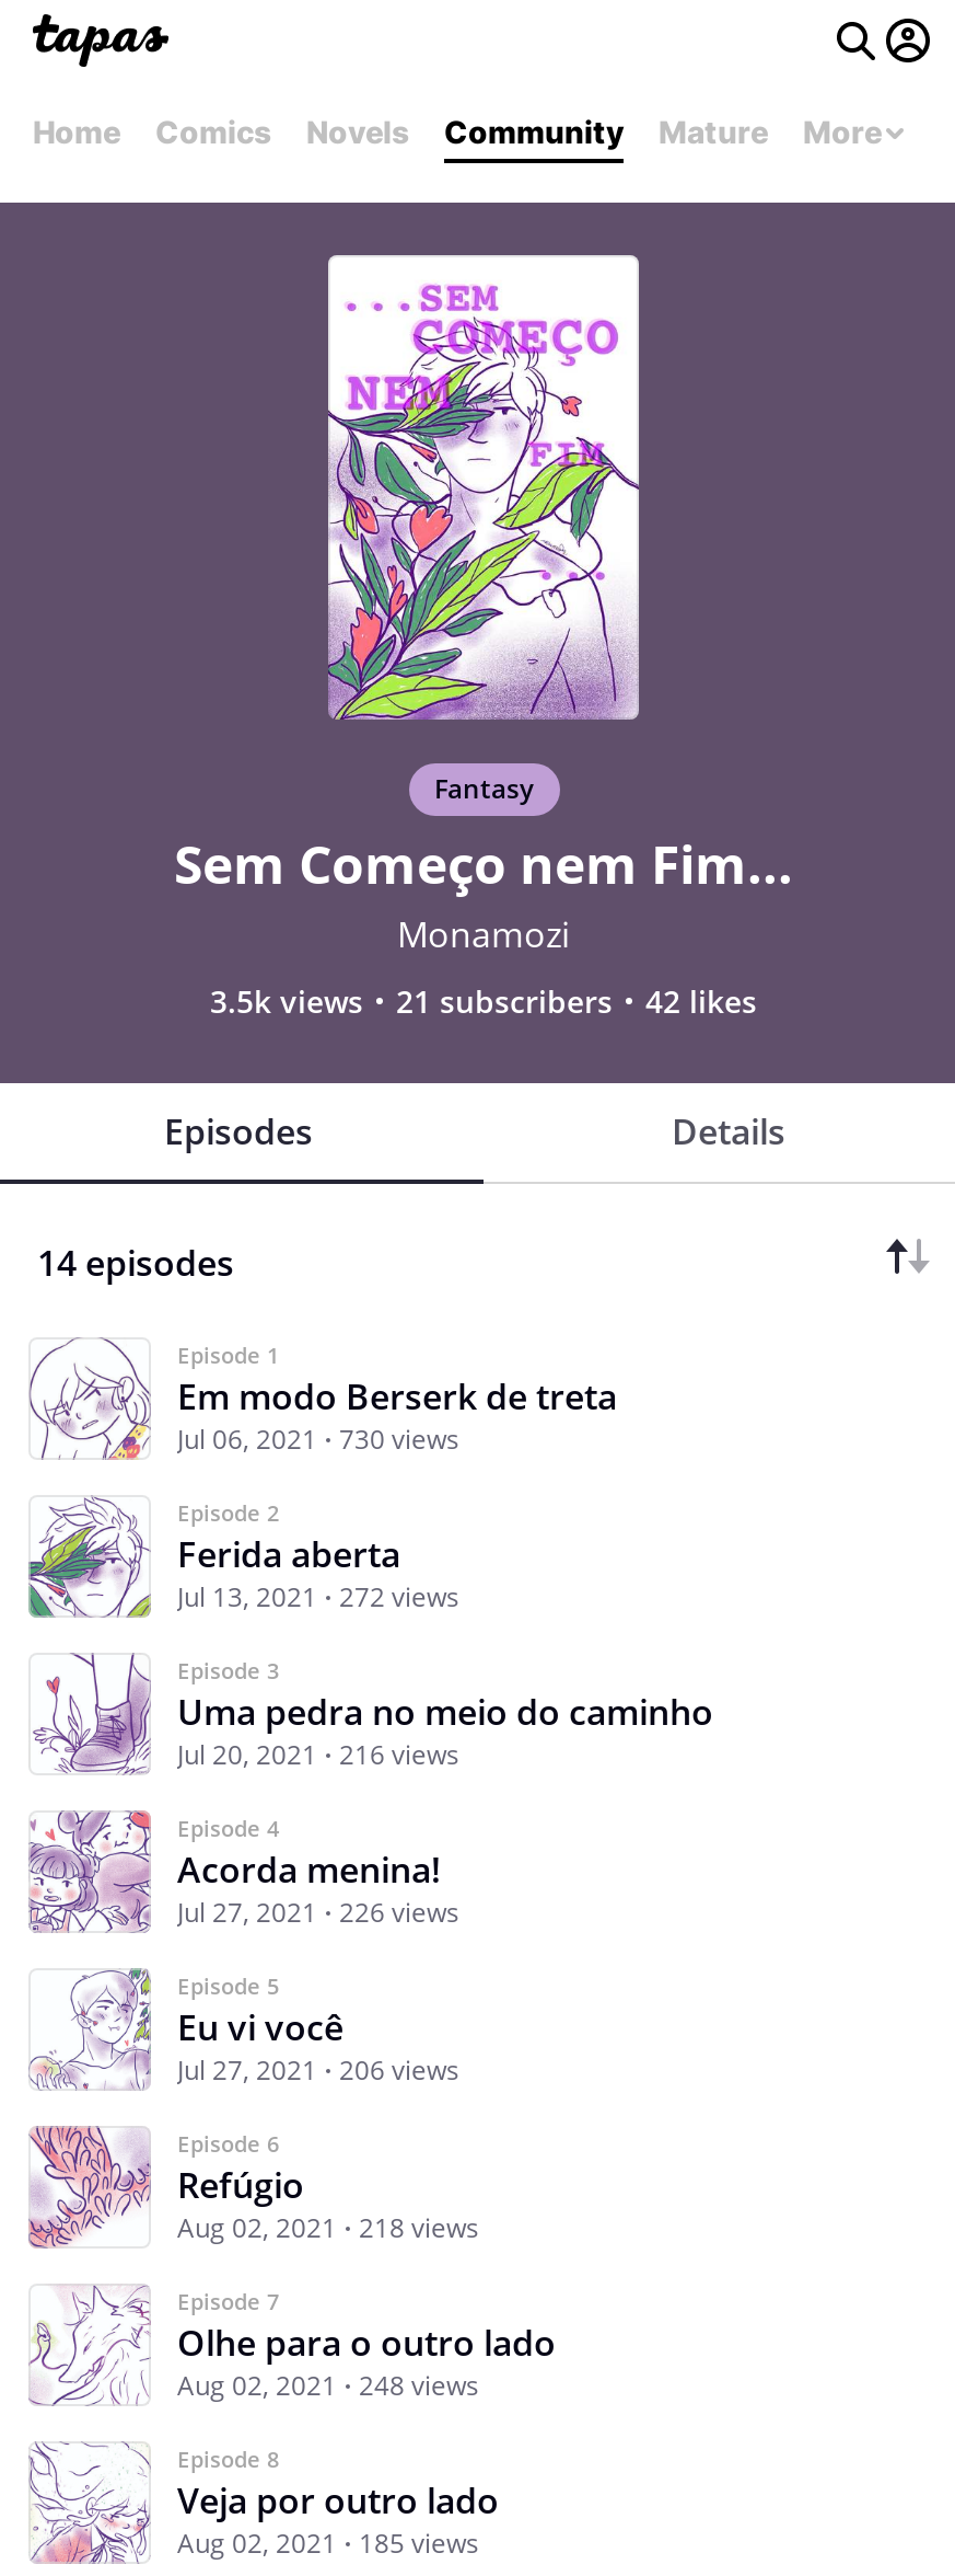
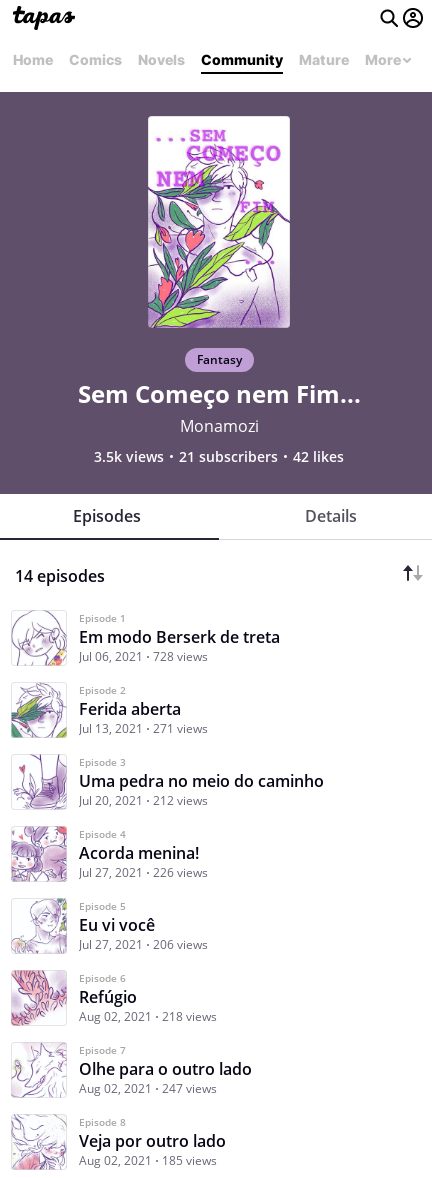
[177,1421,459,1458] Jul 06, 2021 730 views -> [79,648,208,665] Jul 06, 2021 728 views
[177,1578,459,1615] Jul 13, 2021 272 views -> [79,720,208,737] Jul 13, 2021 271 views
[177,1736,459,1773] Jul 20, 2021 216 views -> [79,792,208,809] Jul 20, 2021 212 views
[177,2367,479,2404] Aug 02, 2021 248 views -> [79,1080,217,1097] Aug 02, 2021 247 views

